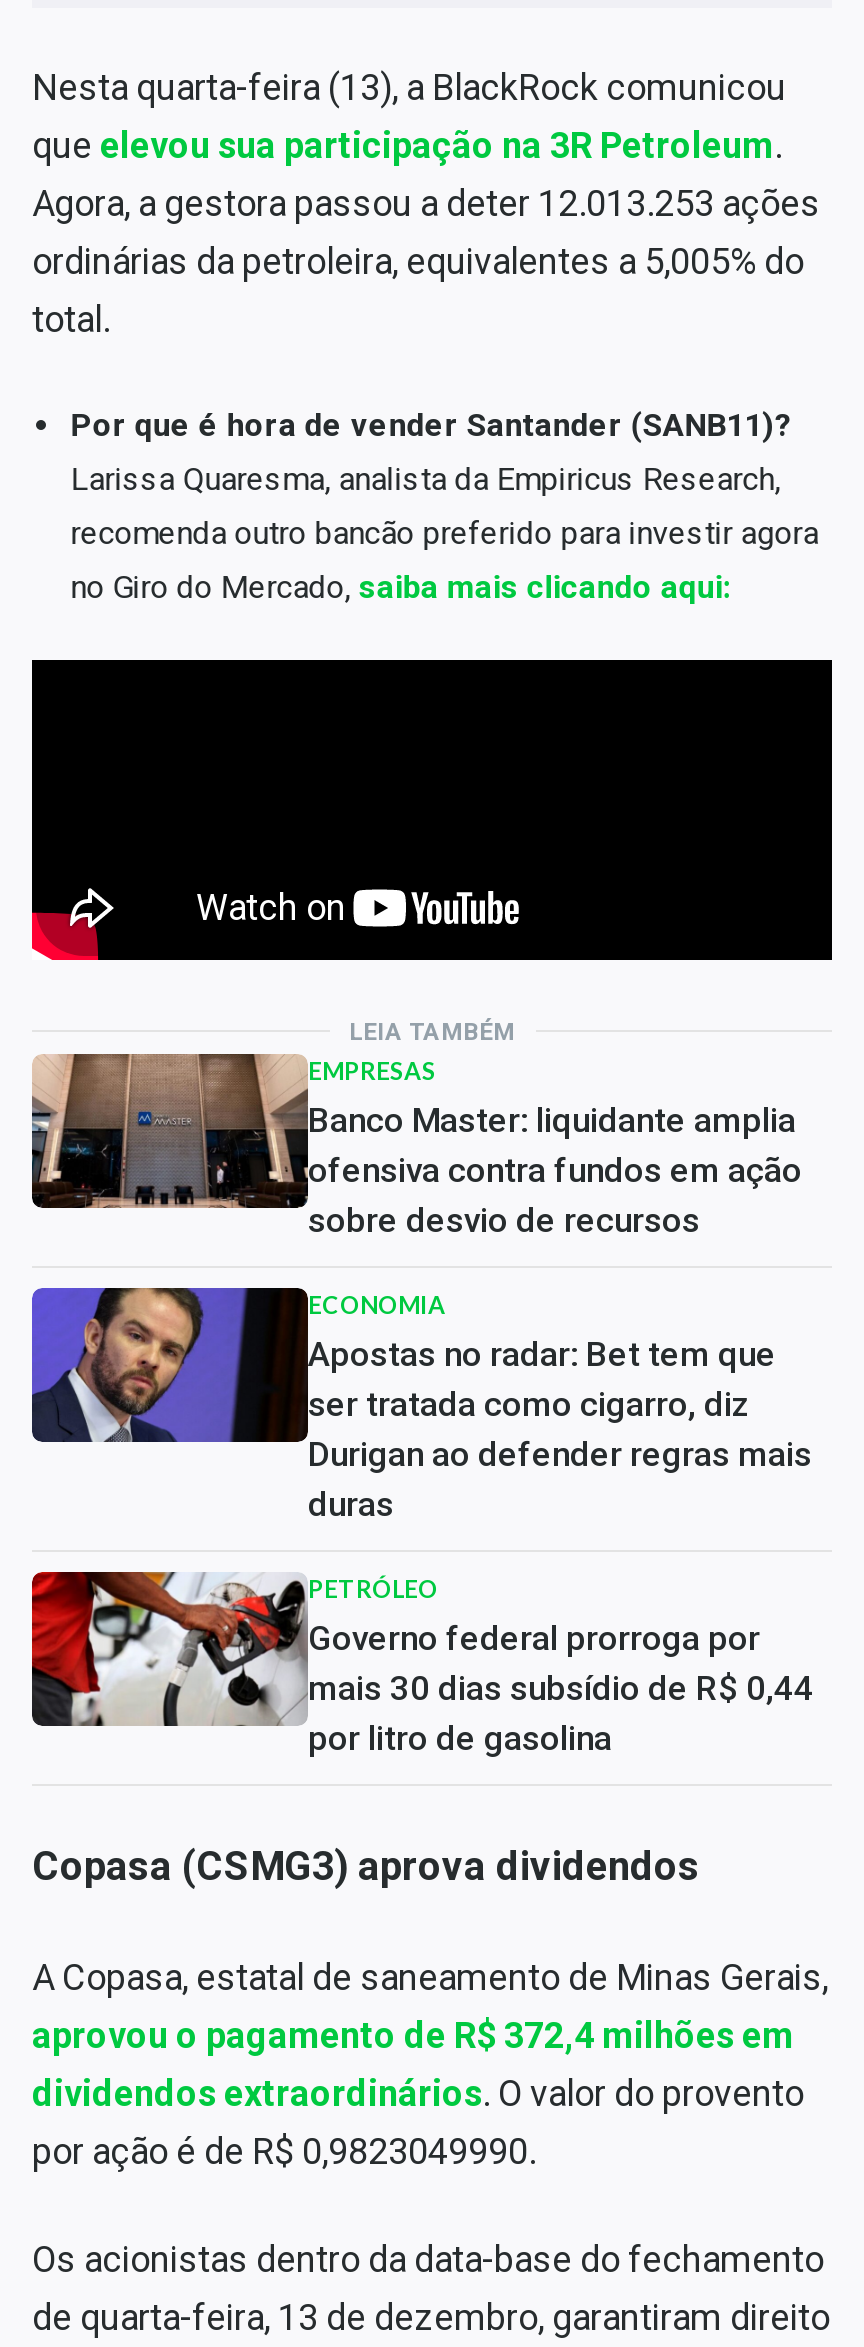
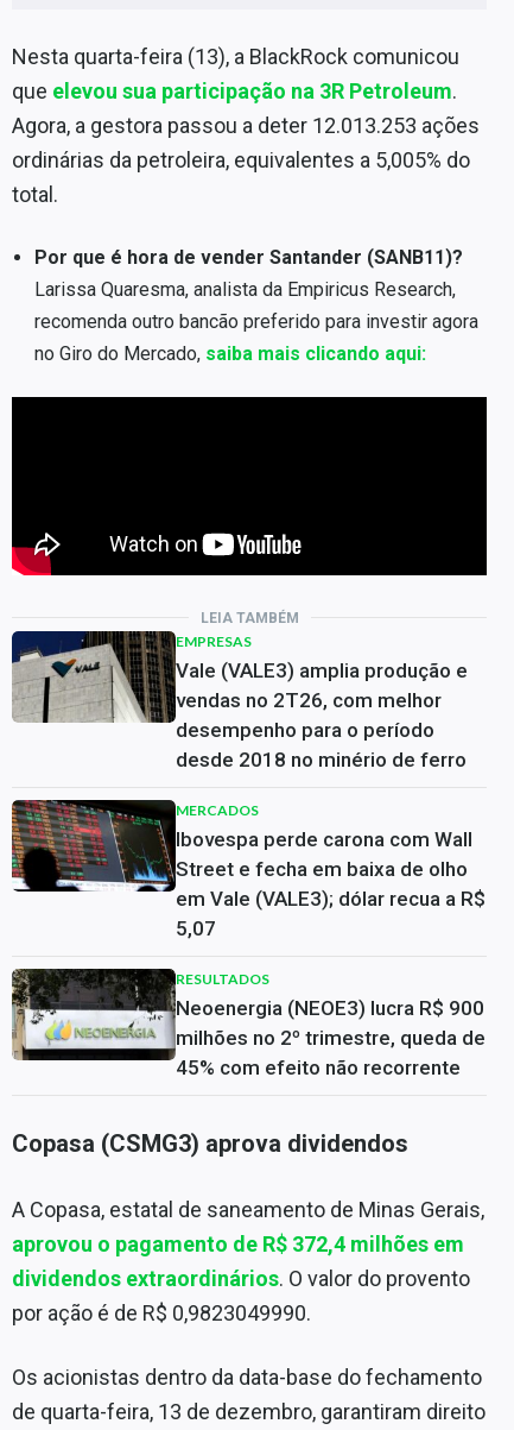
[32,1052,802,1240] [image] | Banco Master: liquidante amplia | ofensiva contra fundos em ação | sobre desvio de recursos -> [11,630,468,771] [image] | Vale (VALE3) amplia produção e | vendas no 2T26, com melhor | desempenho para o período | desde 2018 no minério de ferro
[30,1286,812,1524] [image] | ECONOMIA | Apostas no radar: Bet tem que | ser tratada como cigarro, diz | Durigan ao defender regras mais | duras -> [11,799,486,940] [image] | MERCADOS | Ibovespa perde carona com Wall | Street e fecha em baixa de olho | em Vale (VALE3); dólar recua a R$ | 5,07
[30,1570,814,1758] [image] | PETRÓLEO | Governo federal prorroga por | mais 30 dias subsídio de R$ 0,44 | por litro de gasolina -> [12,968,486,1079] [image] | RESULTADOS | Neoenergia (NEOE3) lucra R$ 900 | milhões no 2º trimestre, queda de | 45% com efeito não recorrente

